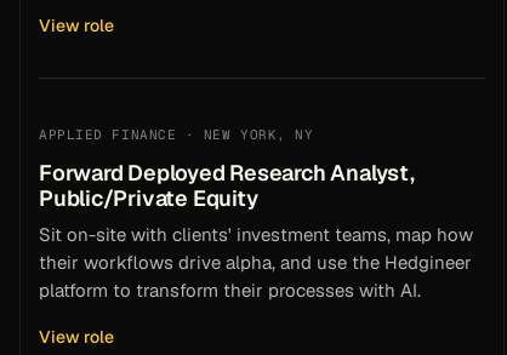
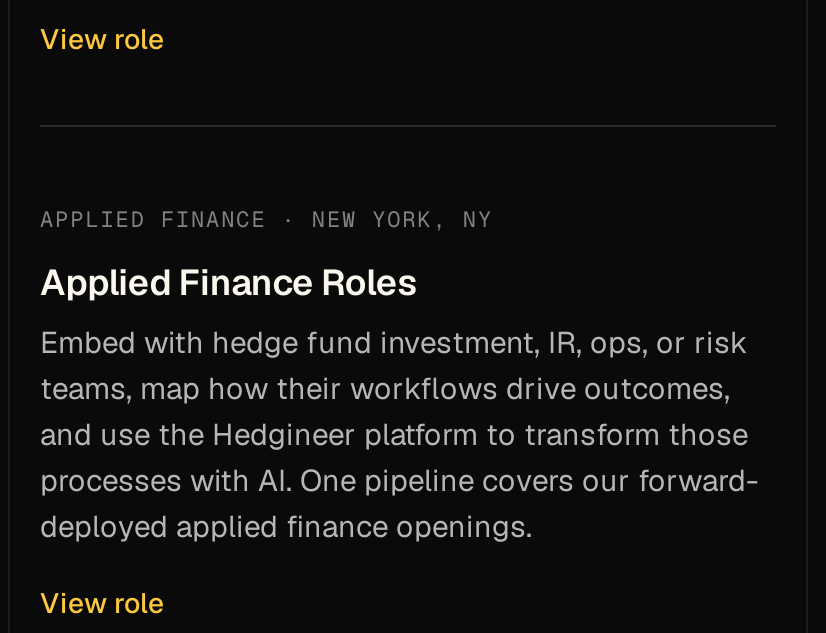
[39,159,473,302] Forward Deployed Research Analyst, | Public/Private Equity | Sit on-site with clients' investment teams, map how | their workflows drive alpha, and use the Hedgineer | platform to transform their processes with AI. -> [40,259,758,545] Applied Finance Roles | Embed with hedge fund investment, IR, ops, or risk | teams, map how their workflows drive outcomes, | and use the Hedgineer platform to transform those | processes with AI. One pipeline covers our forward- | deployed applied finance openings.

